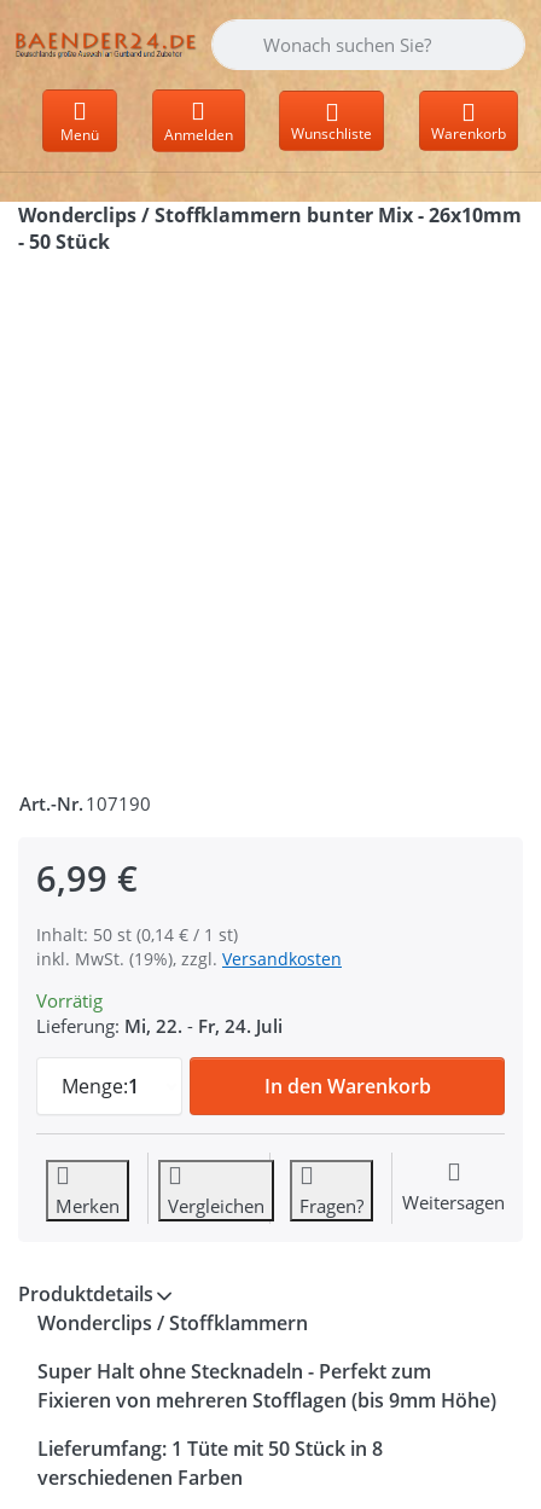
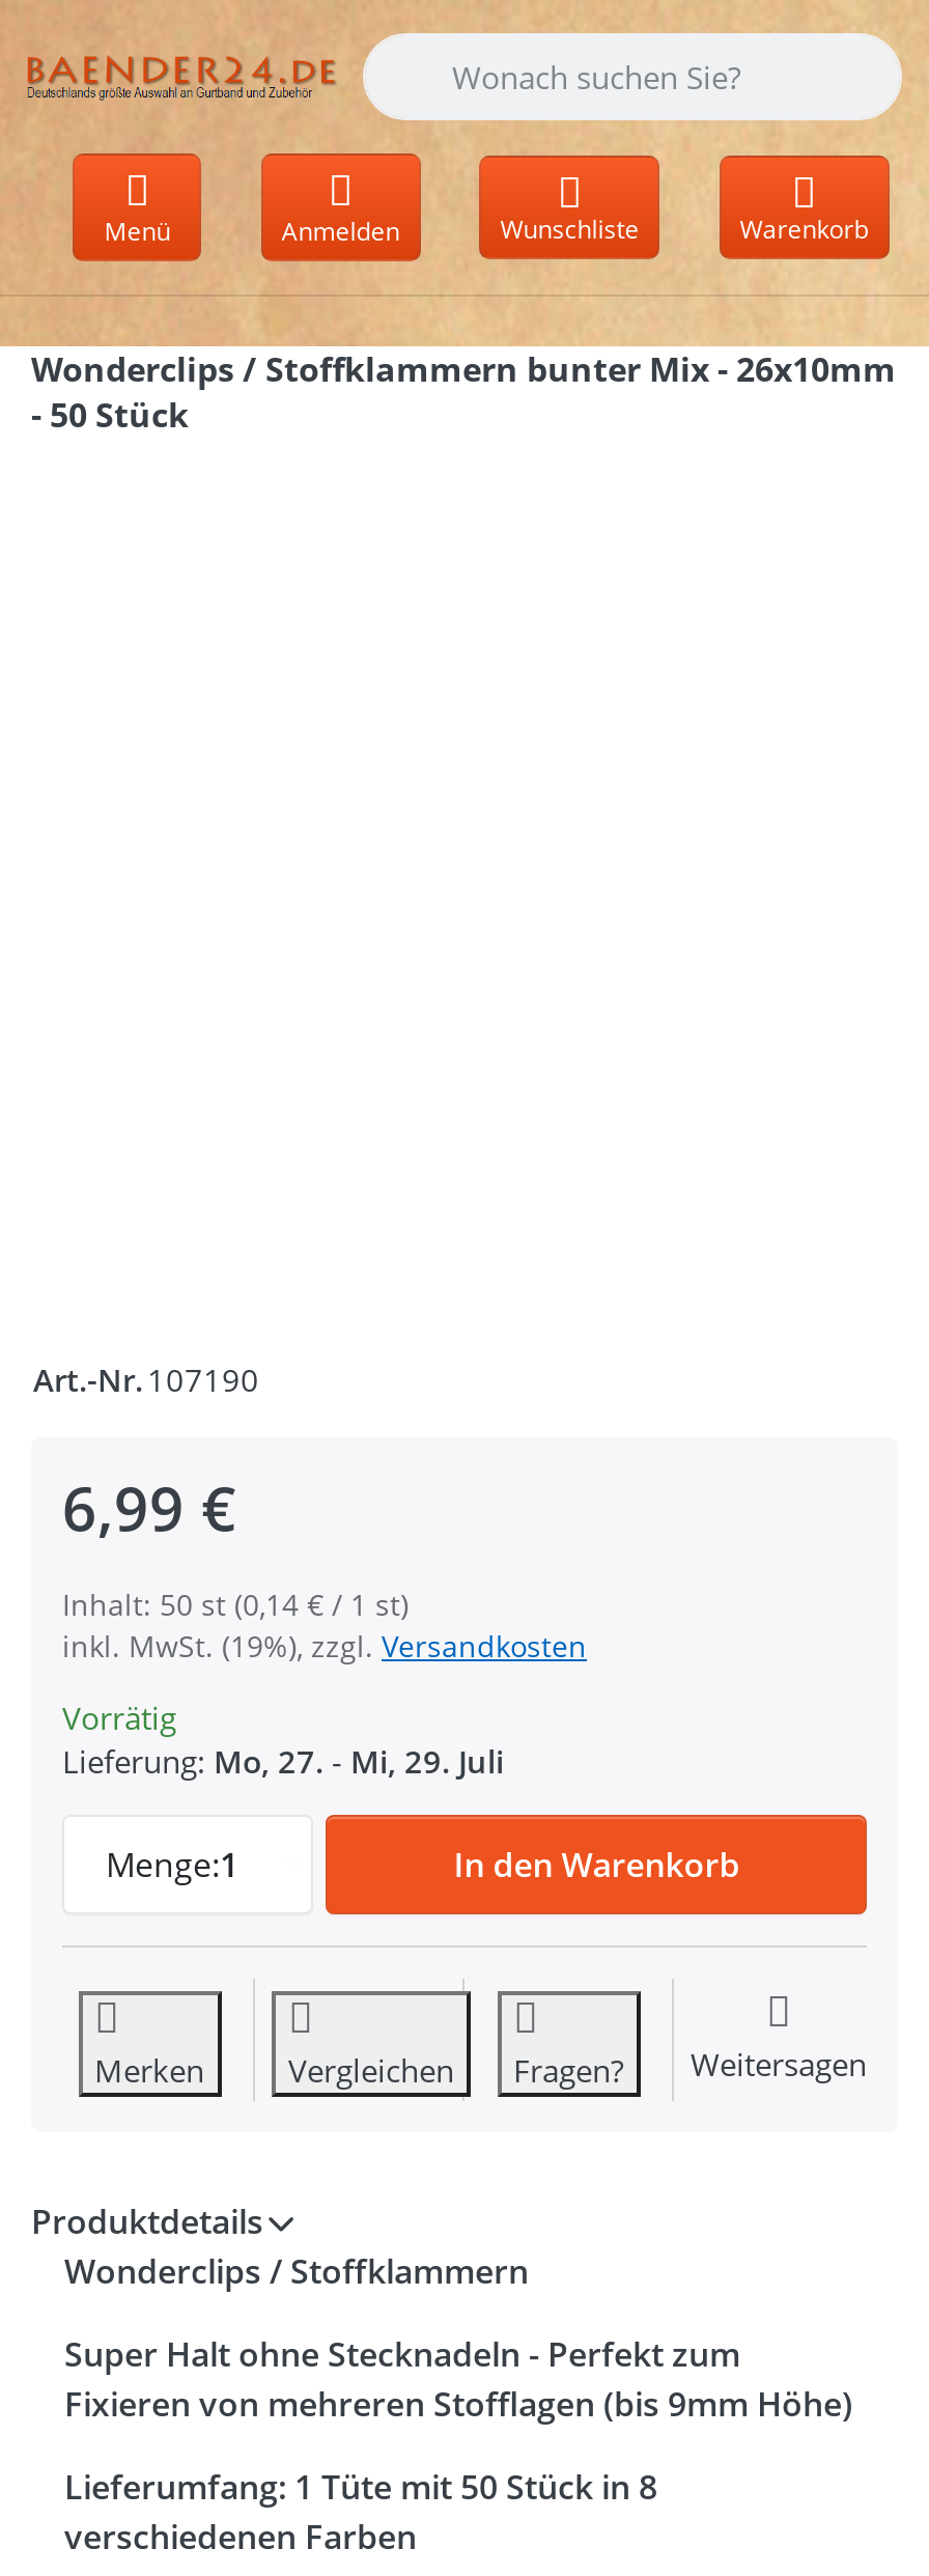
[36,1014,283,1038] Lieferung: Mi, 22. - Fr, 24. Juli -> [62,1741,504,1782] Lieferung: Mo, 27. - Mi, 29. Juli

